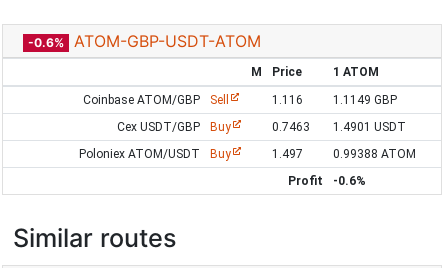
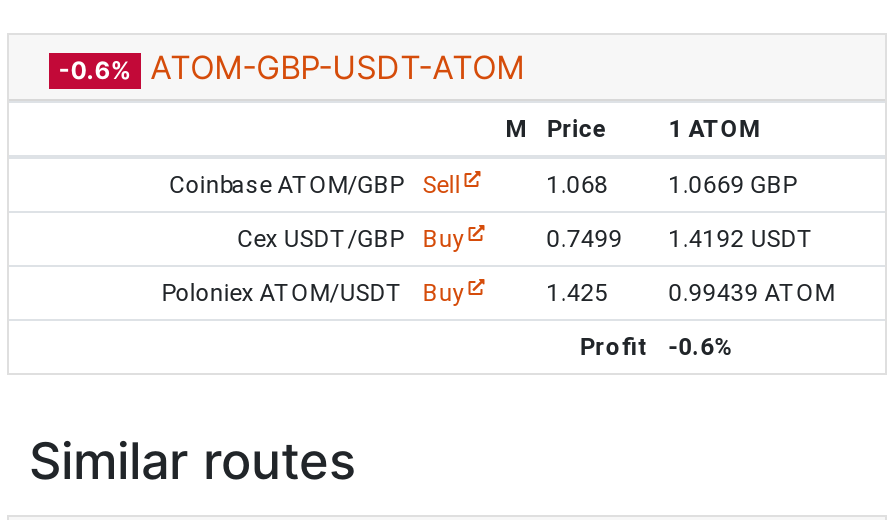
[272,93,303,107] 1.116 -> [547,171,609,199] 1.068
[333,93,397,107] 1.1149 GBP -> [669,171,797,199] 1.0669 GBP
[272,120,310,134] 0.7463 -> [547,225,623,253] 0.7499
[333,120,406,134] 1.4901 USDT -> [669,225,815,253] 1.4192 USDT
[272,147,303,161] 1.497 -> [547,279,609,307] 1.425
[333,147,416,161] 0.99388 ATOM -> [669,279,835,307] 0.99439 ATOM

